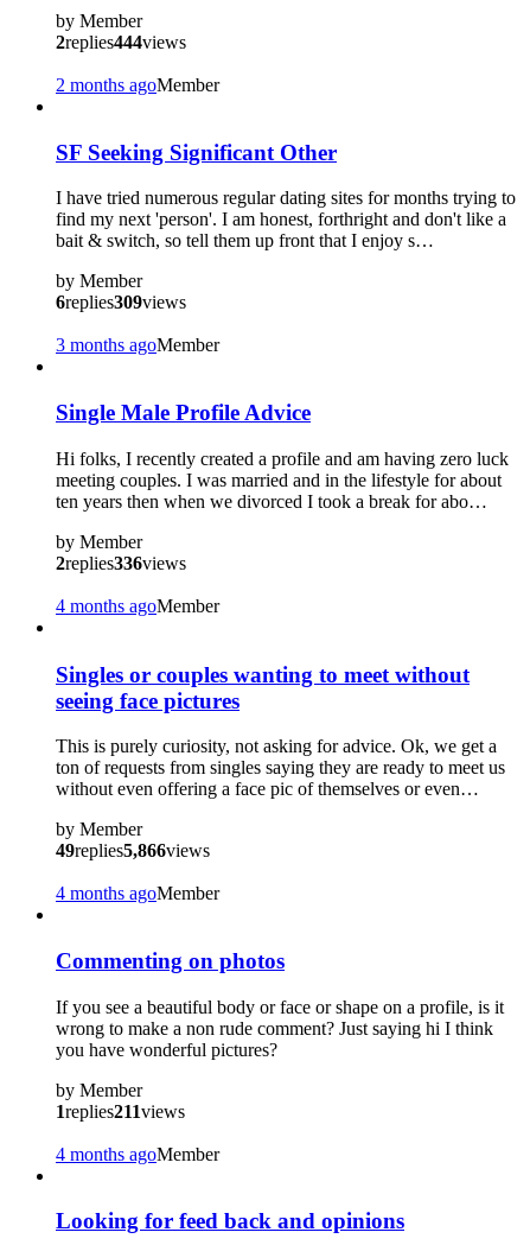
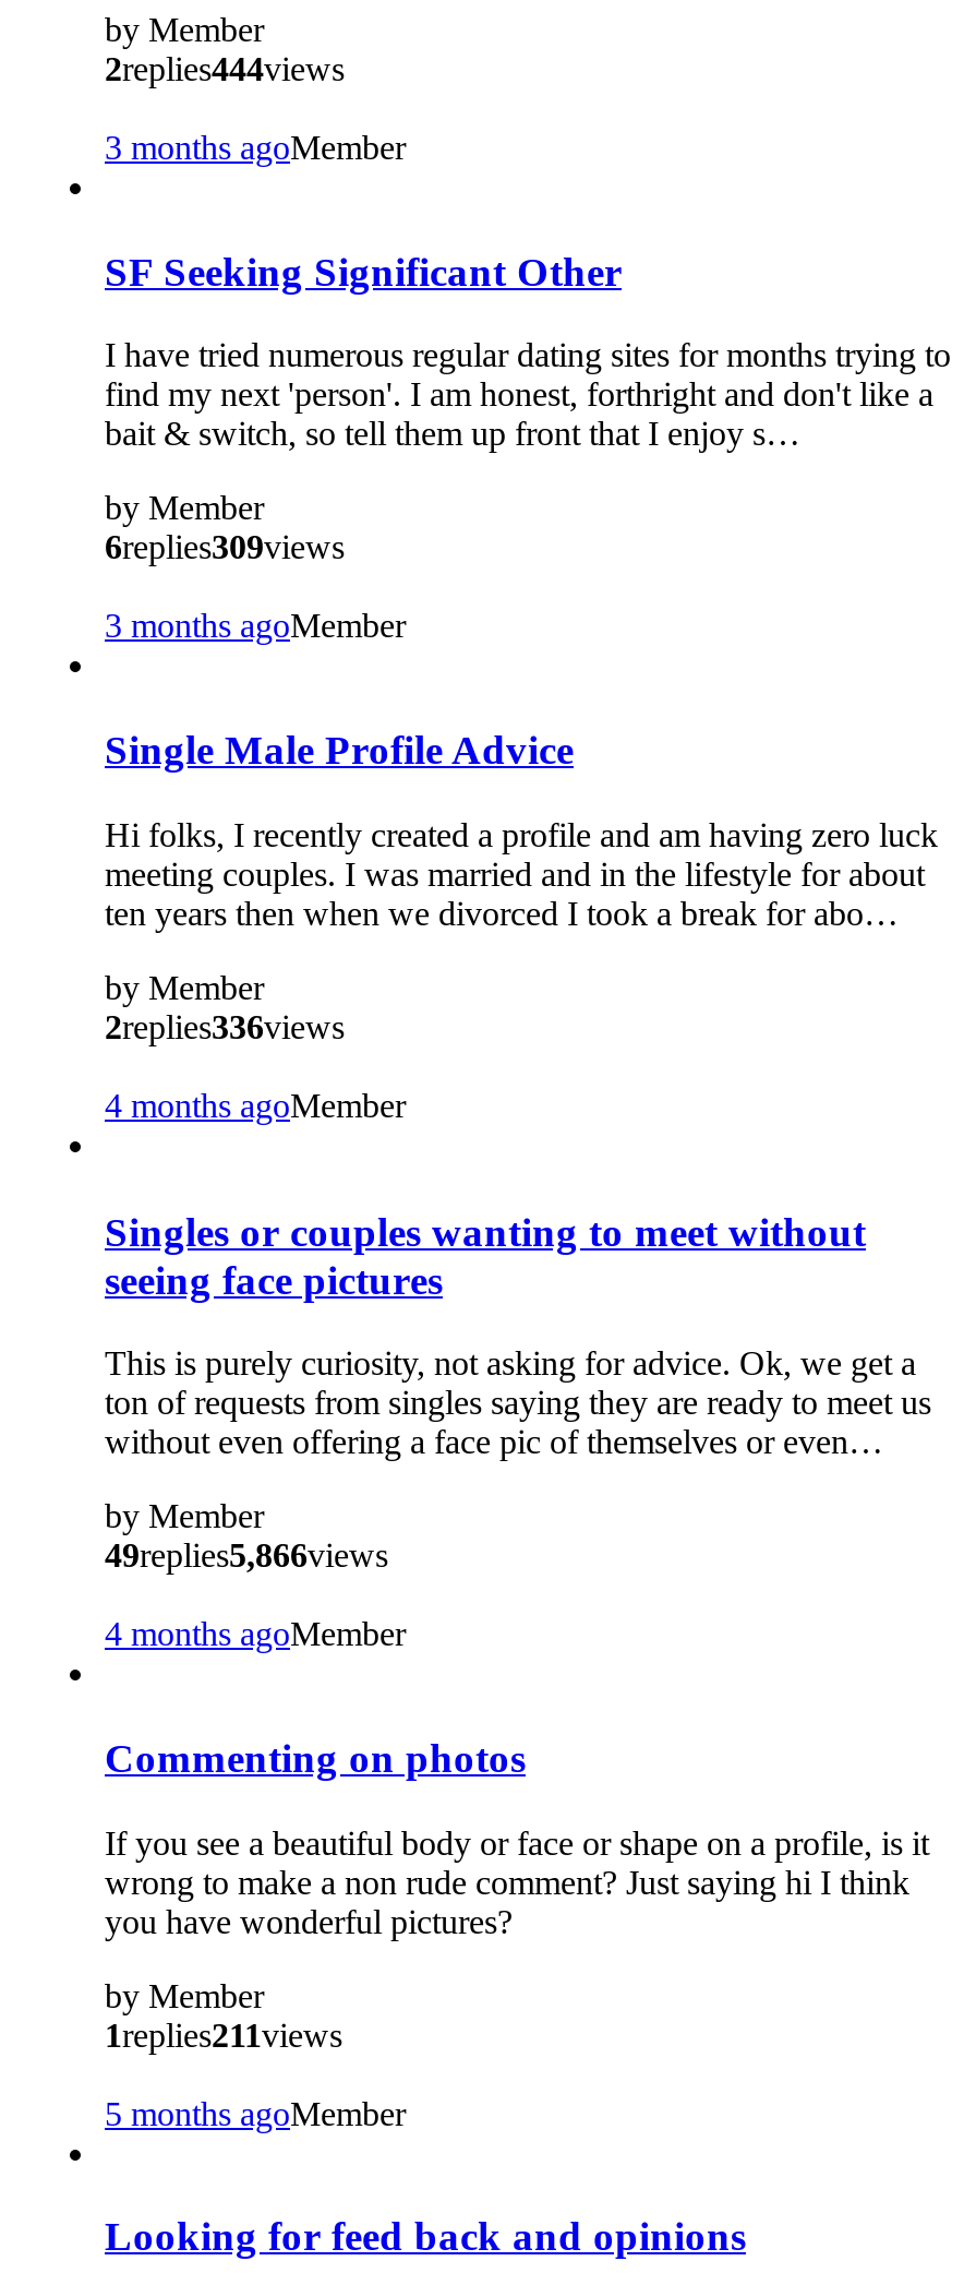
[56,75,219,95] 2 months agoMember -> [105,129,406,166] 3 months agoMember
[56,1144,219,1164] 4 months agoMember -> [105,2095,406,2132] 5 months agoMember

